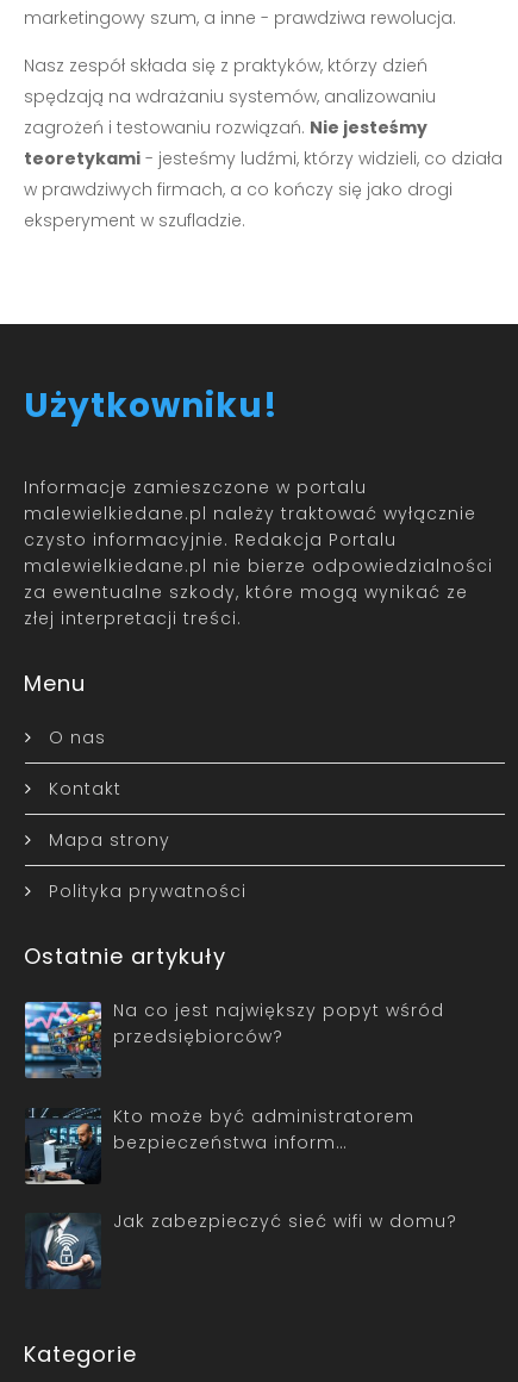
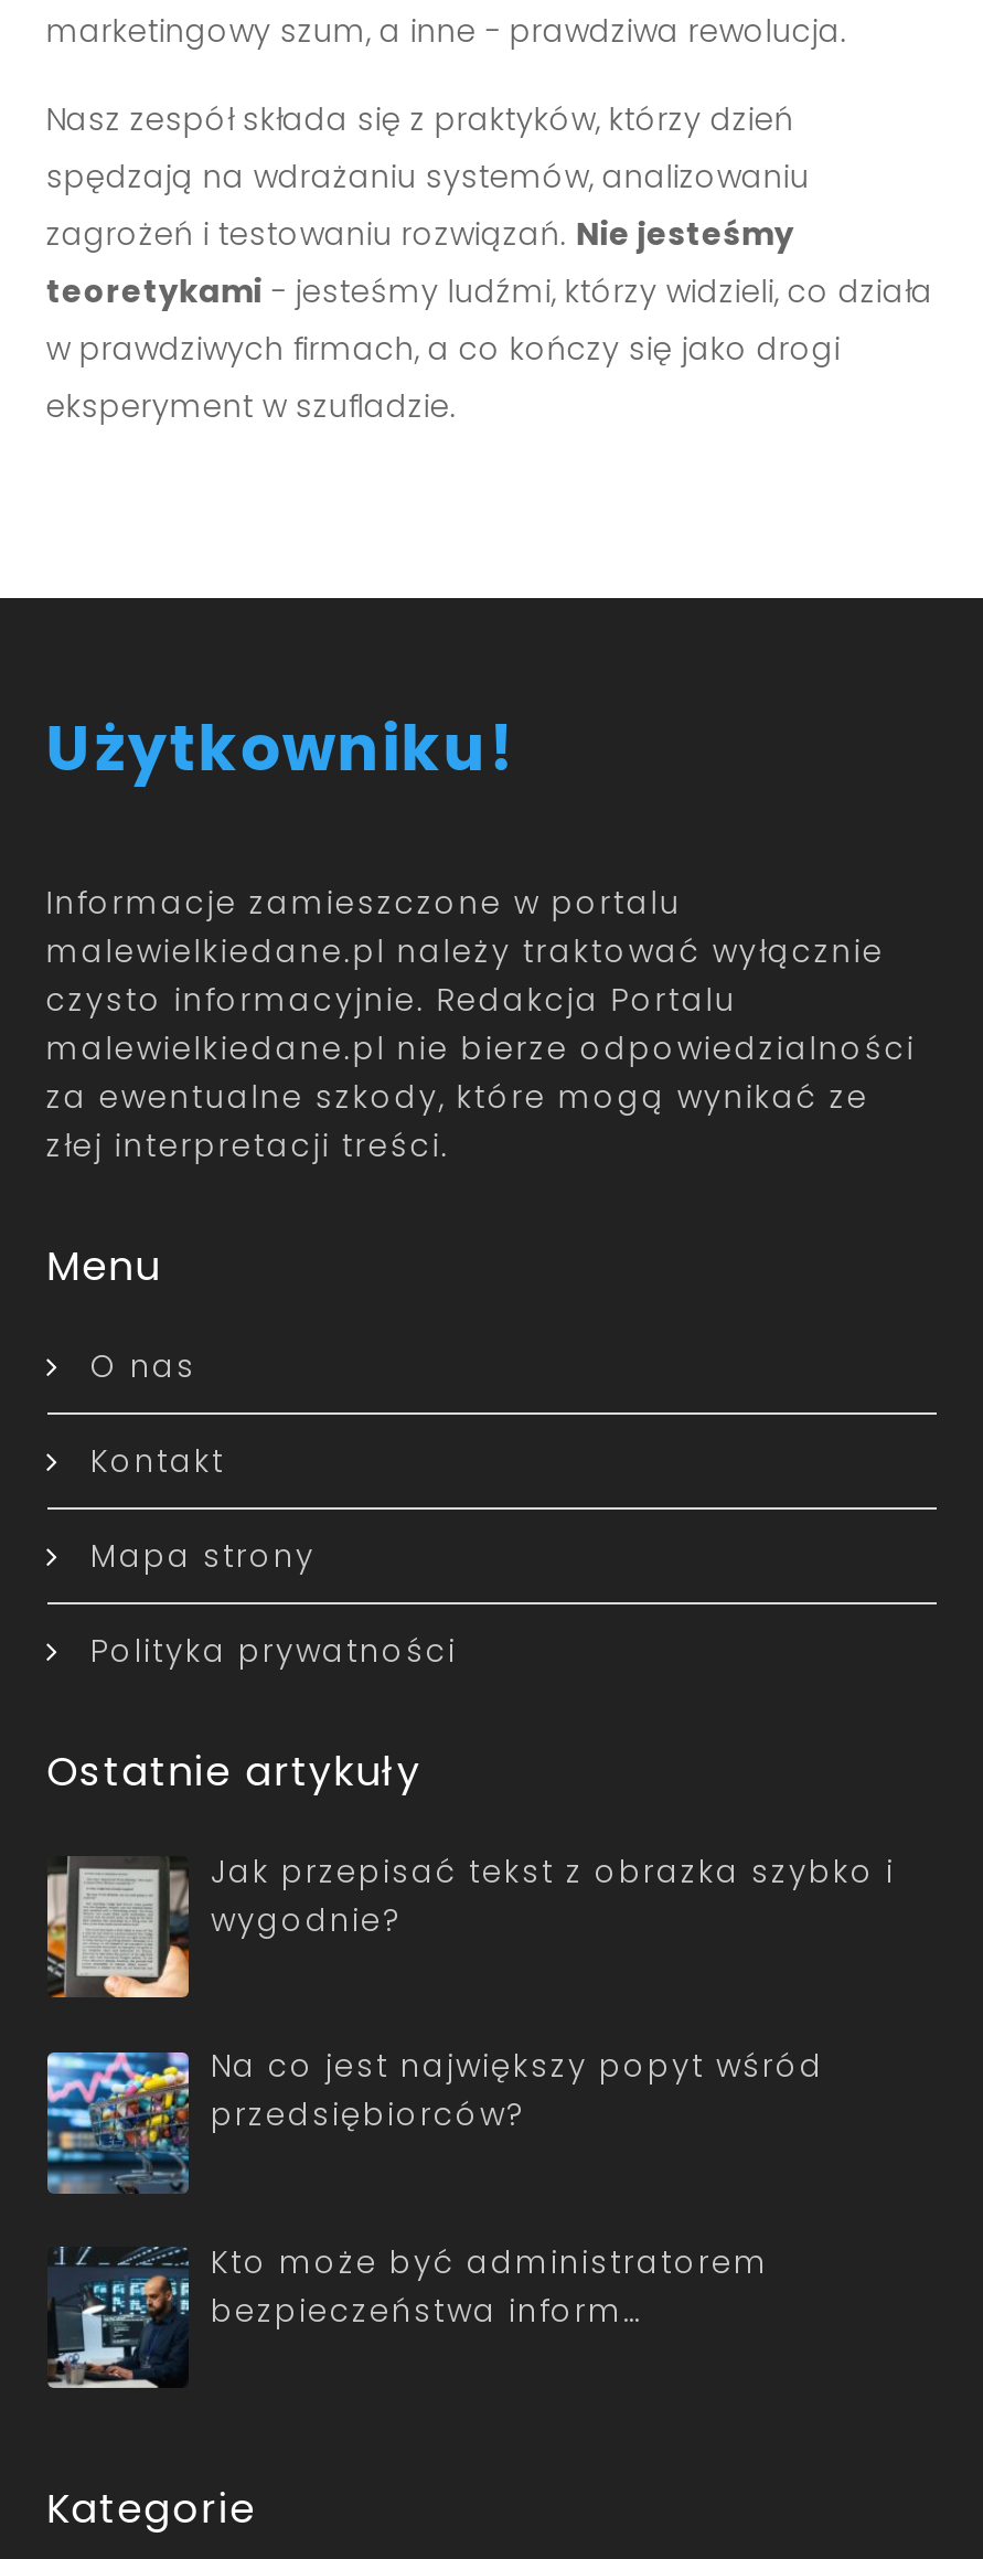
none -> [45,1849,895,2000] [image] | Jak przepisać tekst z obrazka szybko i | wygodnie?
moved [23,998,444,1154] -> [43,2045,824,2333]: [image] | Na co jest największy popyt wśród | przedsiębiorców? | Kto może być administratorem | bezpieczeństwa inform…
[40,1209,457,1289] [image] | Jak zabezpieczyć sieć wifi w domu? -> none

